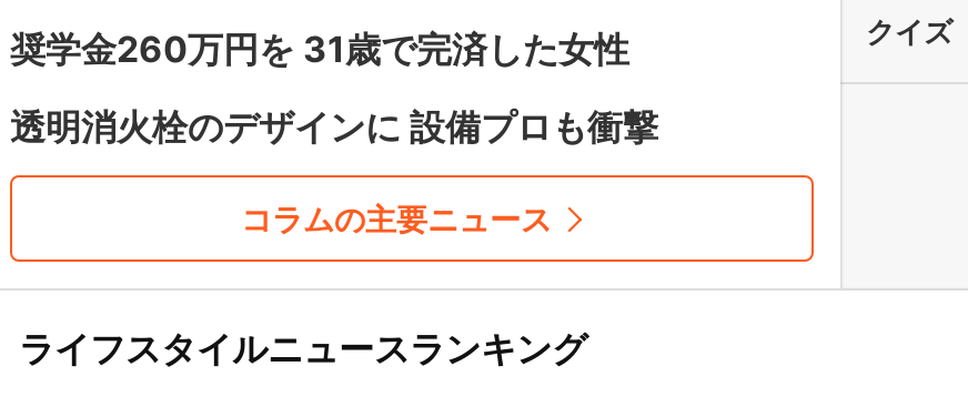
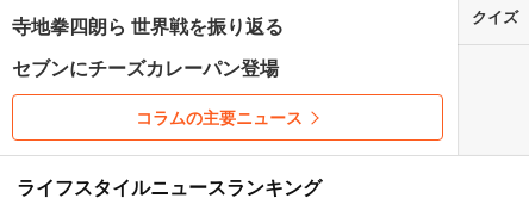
[10,27,629,71] 奨学金260万円を 31歳で完済した女性 -> [12,14,284,38] 寺地拳四朗ら 世界戦を振り返る
[10,104,658,149] 透明消火栓のデザインに 設備プロも衝撃 -> [12,56,279,80] セブンにチーズカレーパン登場

